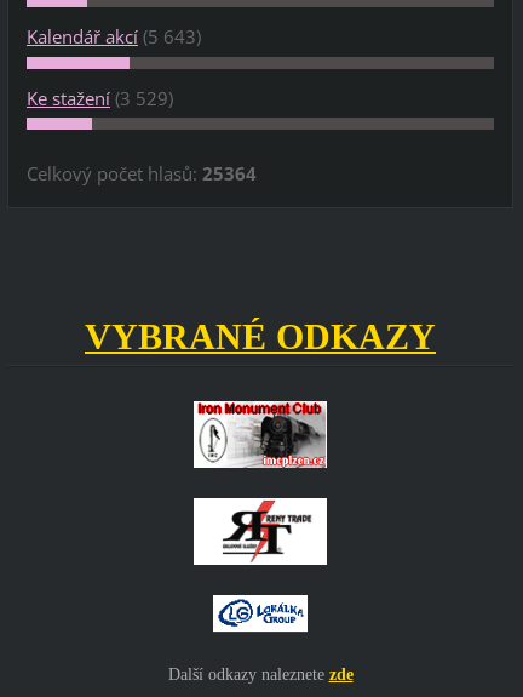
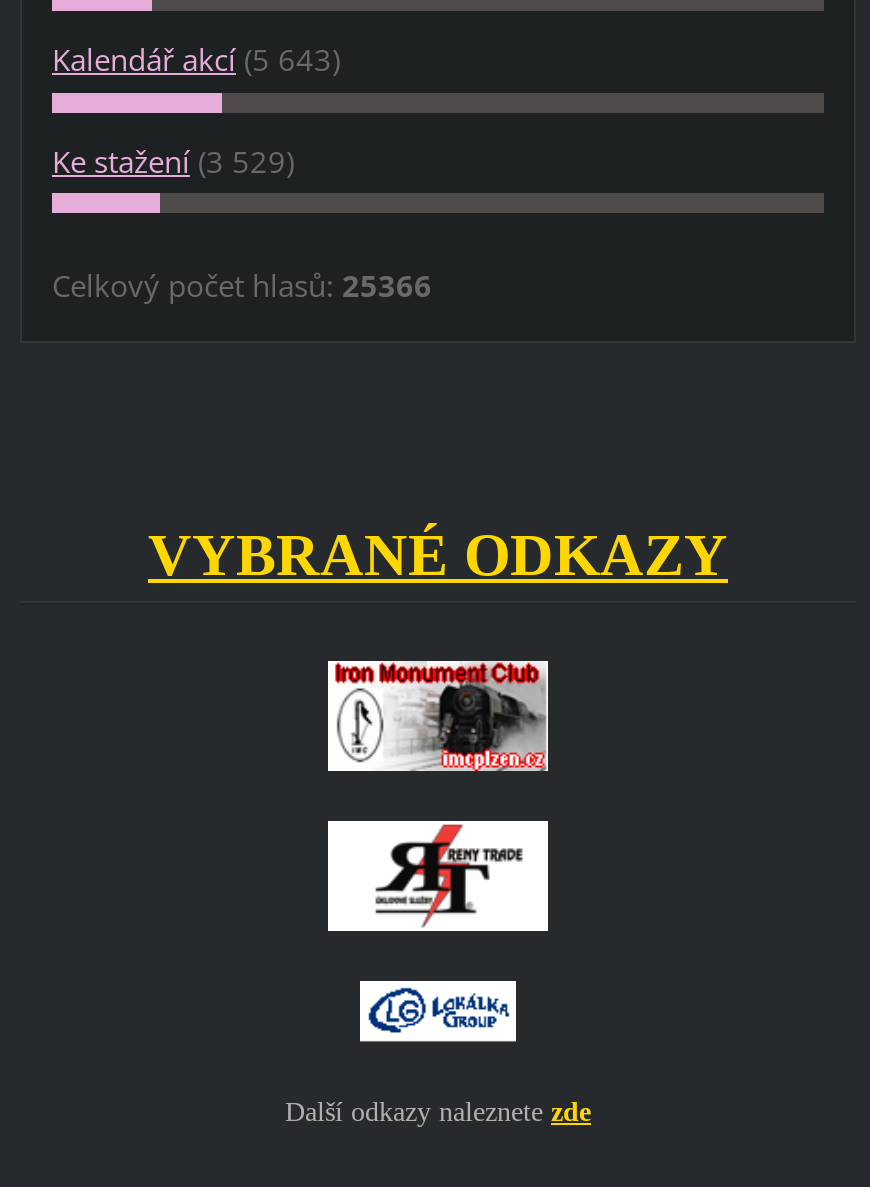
[27,161,257,185] Celkový počet hlasů: 25364 -> [52,264,432,304] Celkový počet hlasů: 25366

